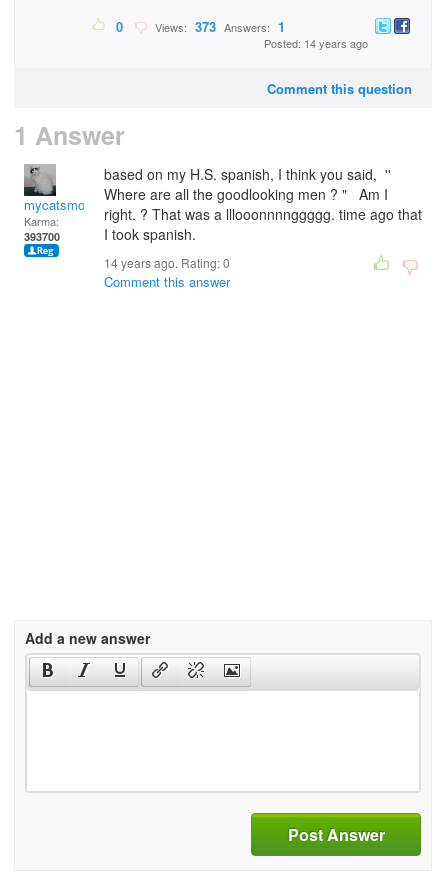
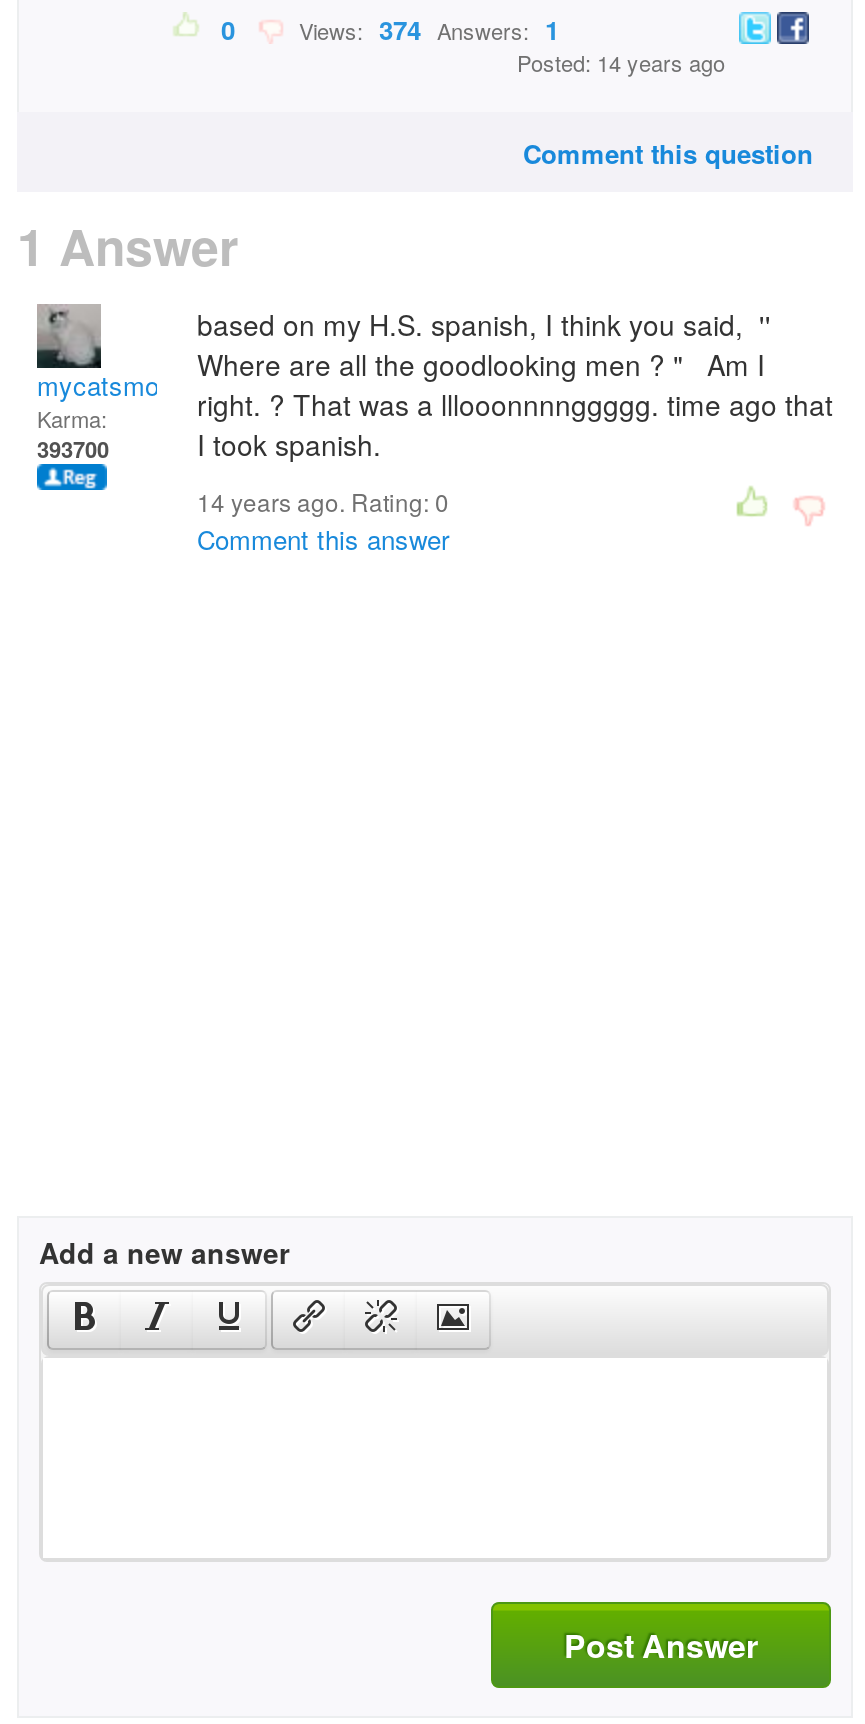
[149,17,285,36] Views: 373 Answers: 1 -> [287,10,559,48] Views: 374 Answers: 1

